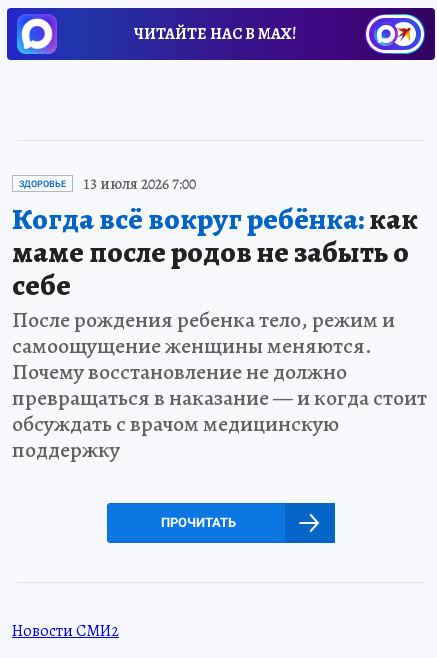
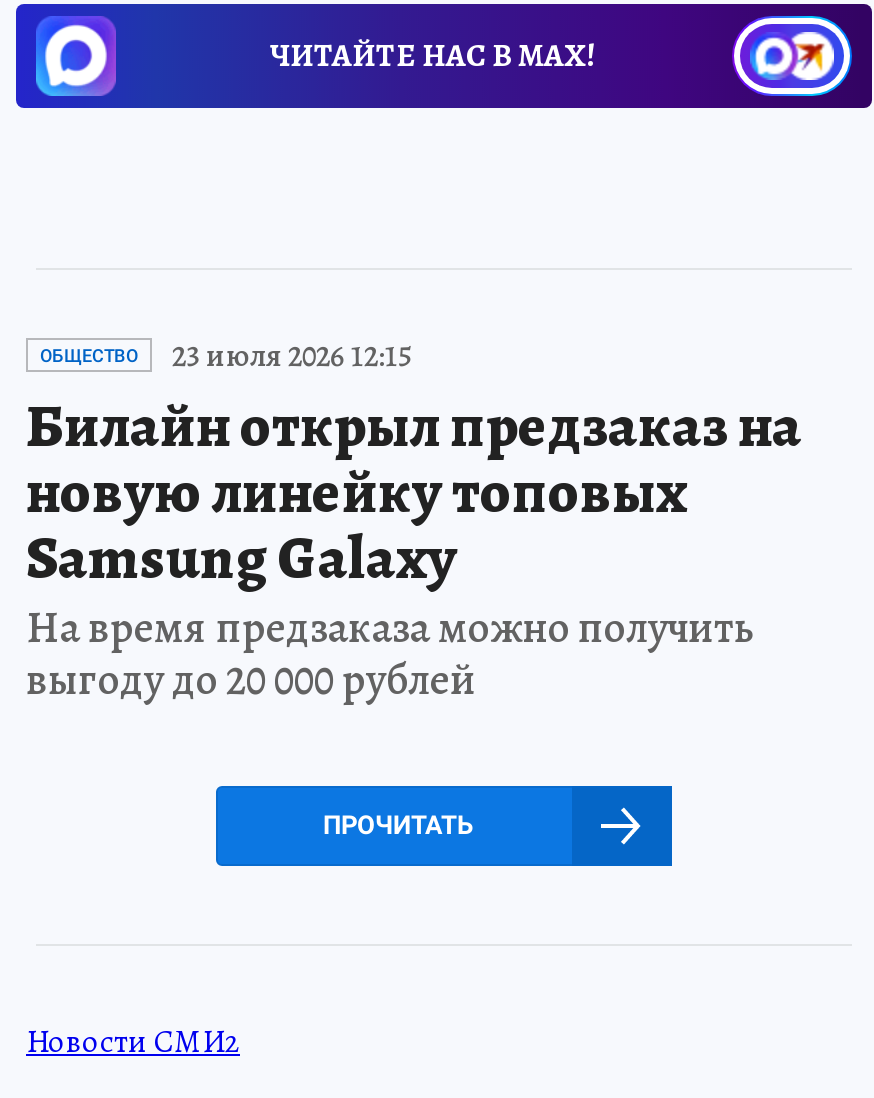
[12,173,427,465] ЗДОРОВЬЕ | 13 июля 2026 7:00 | Когда всё вокруг ребёнка:как | маме после родов не забыть о | себе | После рождения ребенка тело, режим и | самоощущение женщины меняются. | Почему восстановление не должно | превращаться в наказание — и когда стоит | обсуждать с врачом медицинскую | поддержку -> [26,333,802,709] ОБЩЕСТВО | 23 июля 2026 12:15 | Билайн открыл предзаказ на | новую линейку топовых | Samsung Galaxy | На время предзаказа можно получить | выгоду до 20 000 рублей

